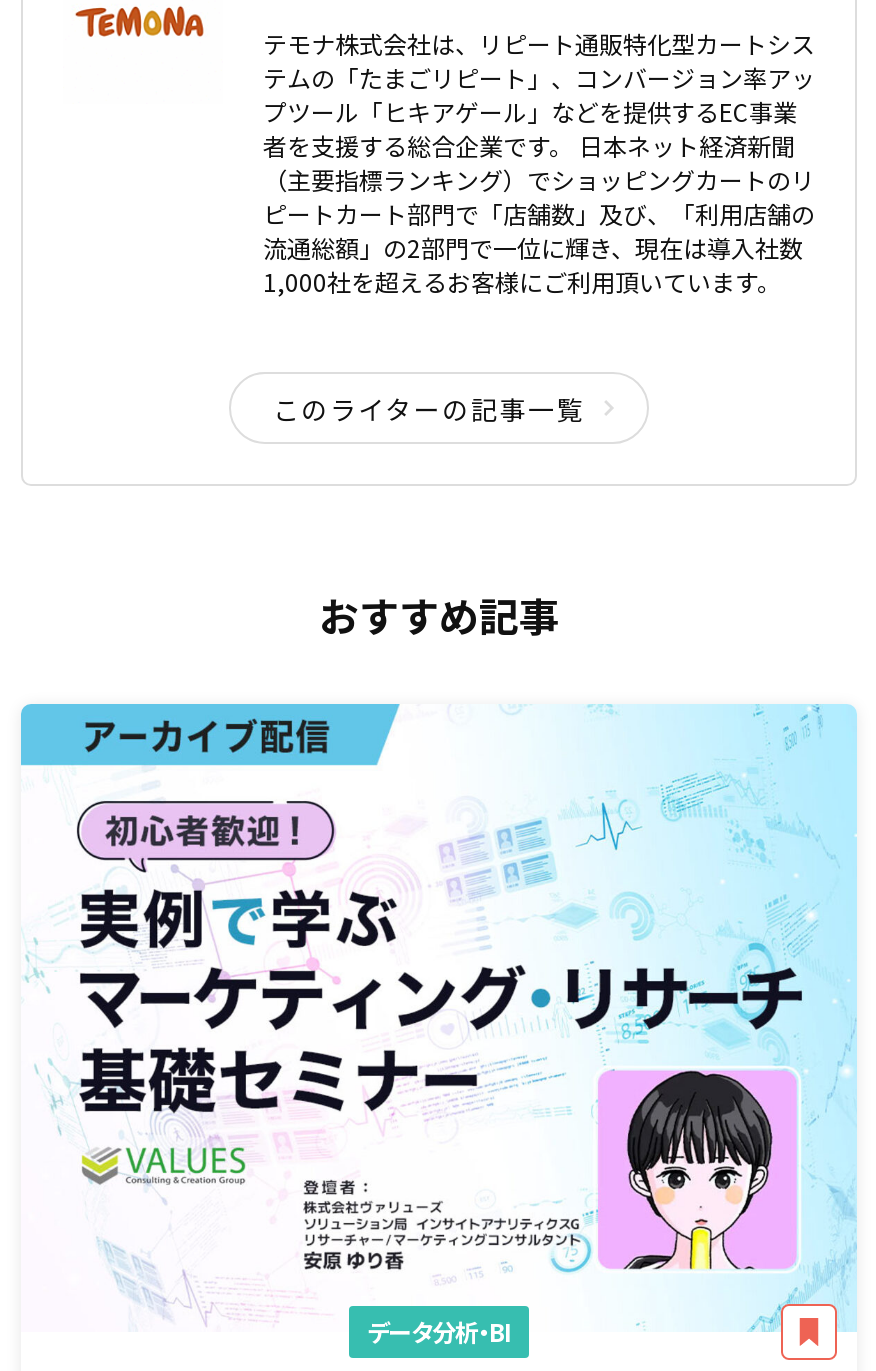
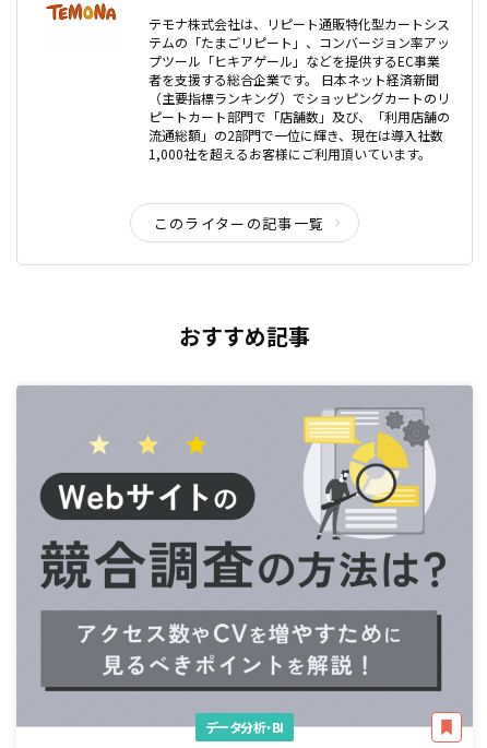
[21,704,857,1332] [image] -> [16,384,473,727] [image]

